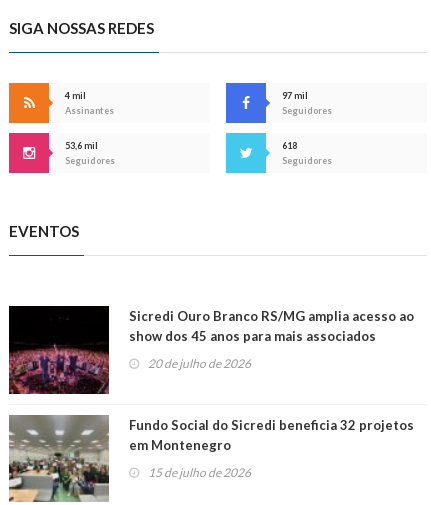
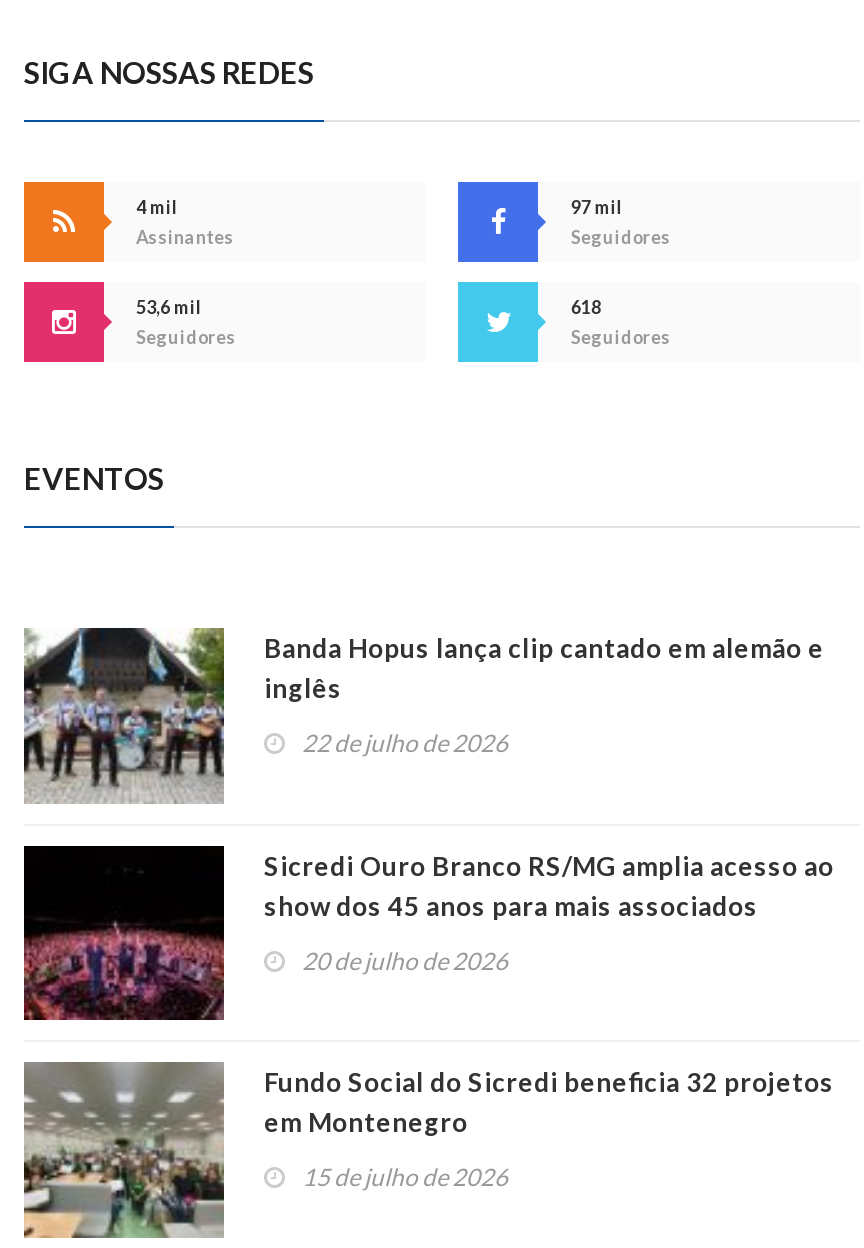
none -> [22,626,824,802] [image] | Banda Hopus lança clip cantado em alemão e | inglês | 22 de julho de 2026

